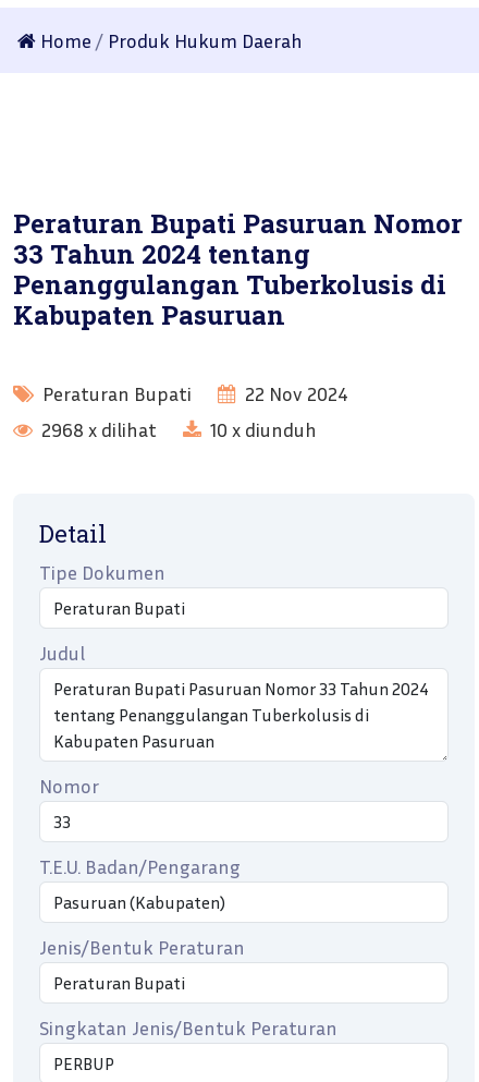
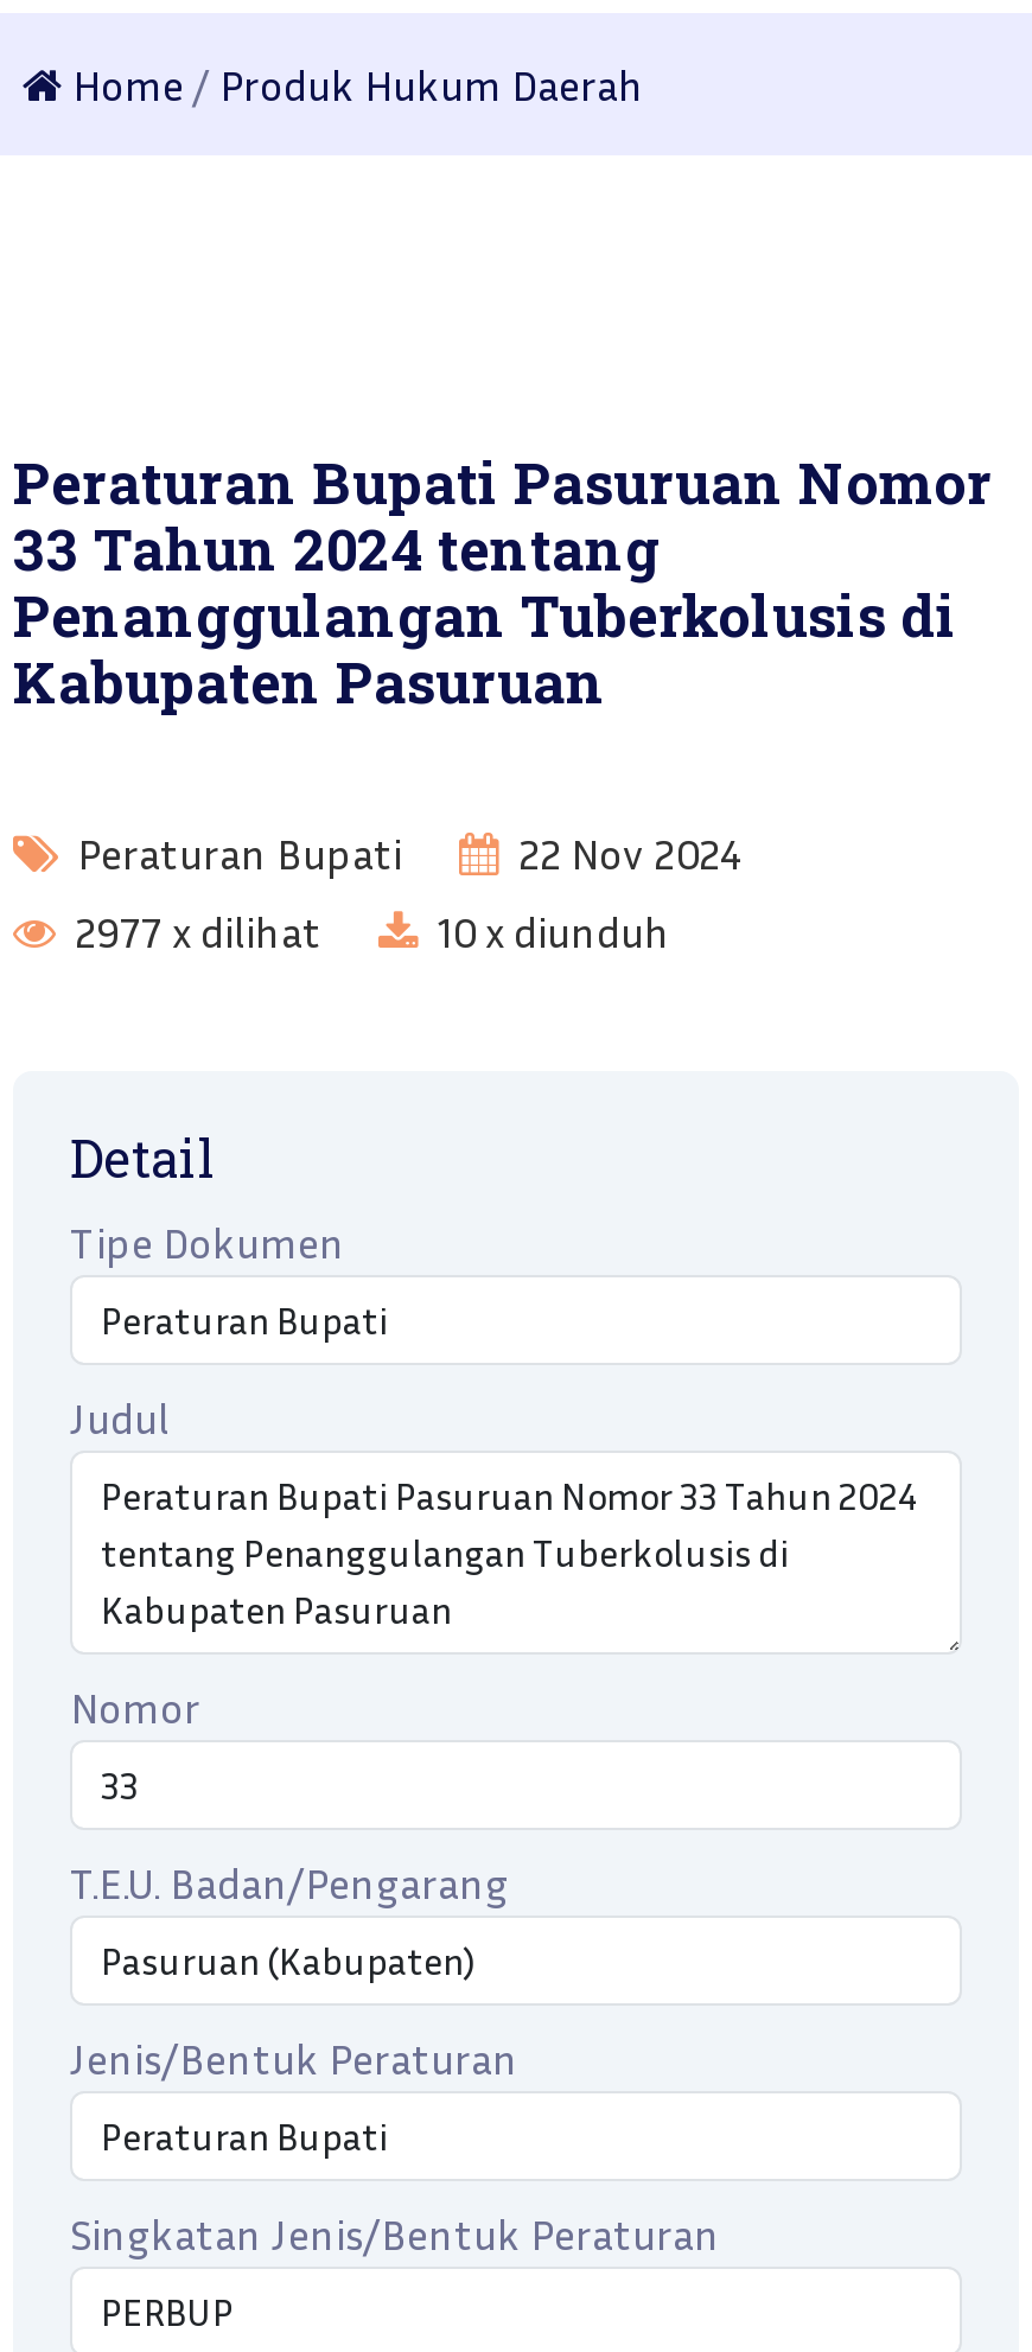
[41,418,157,442] 2968 x dilihat -> [75,906,321,958] 2977 x dilihat

